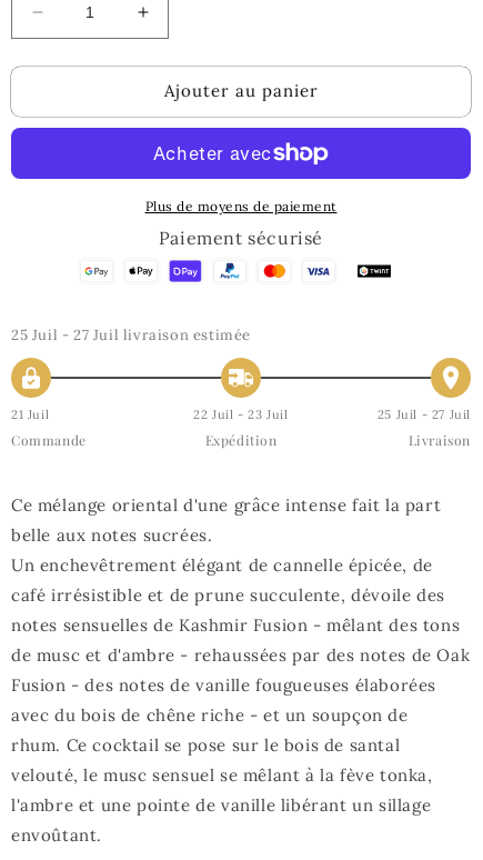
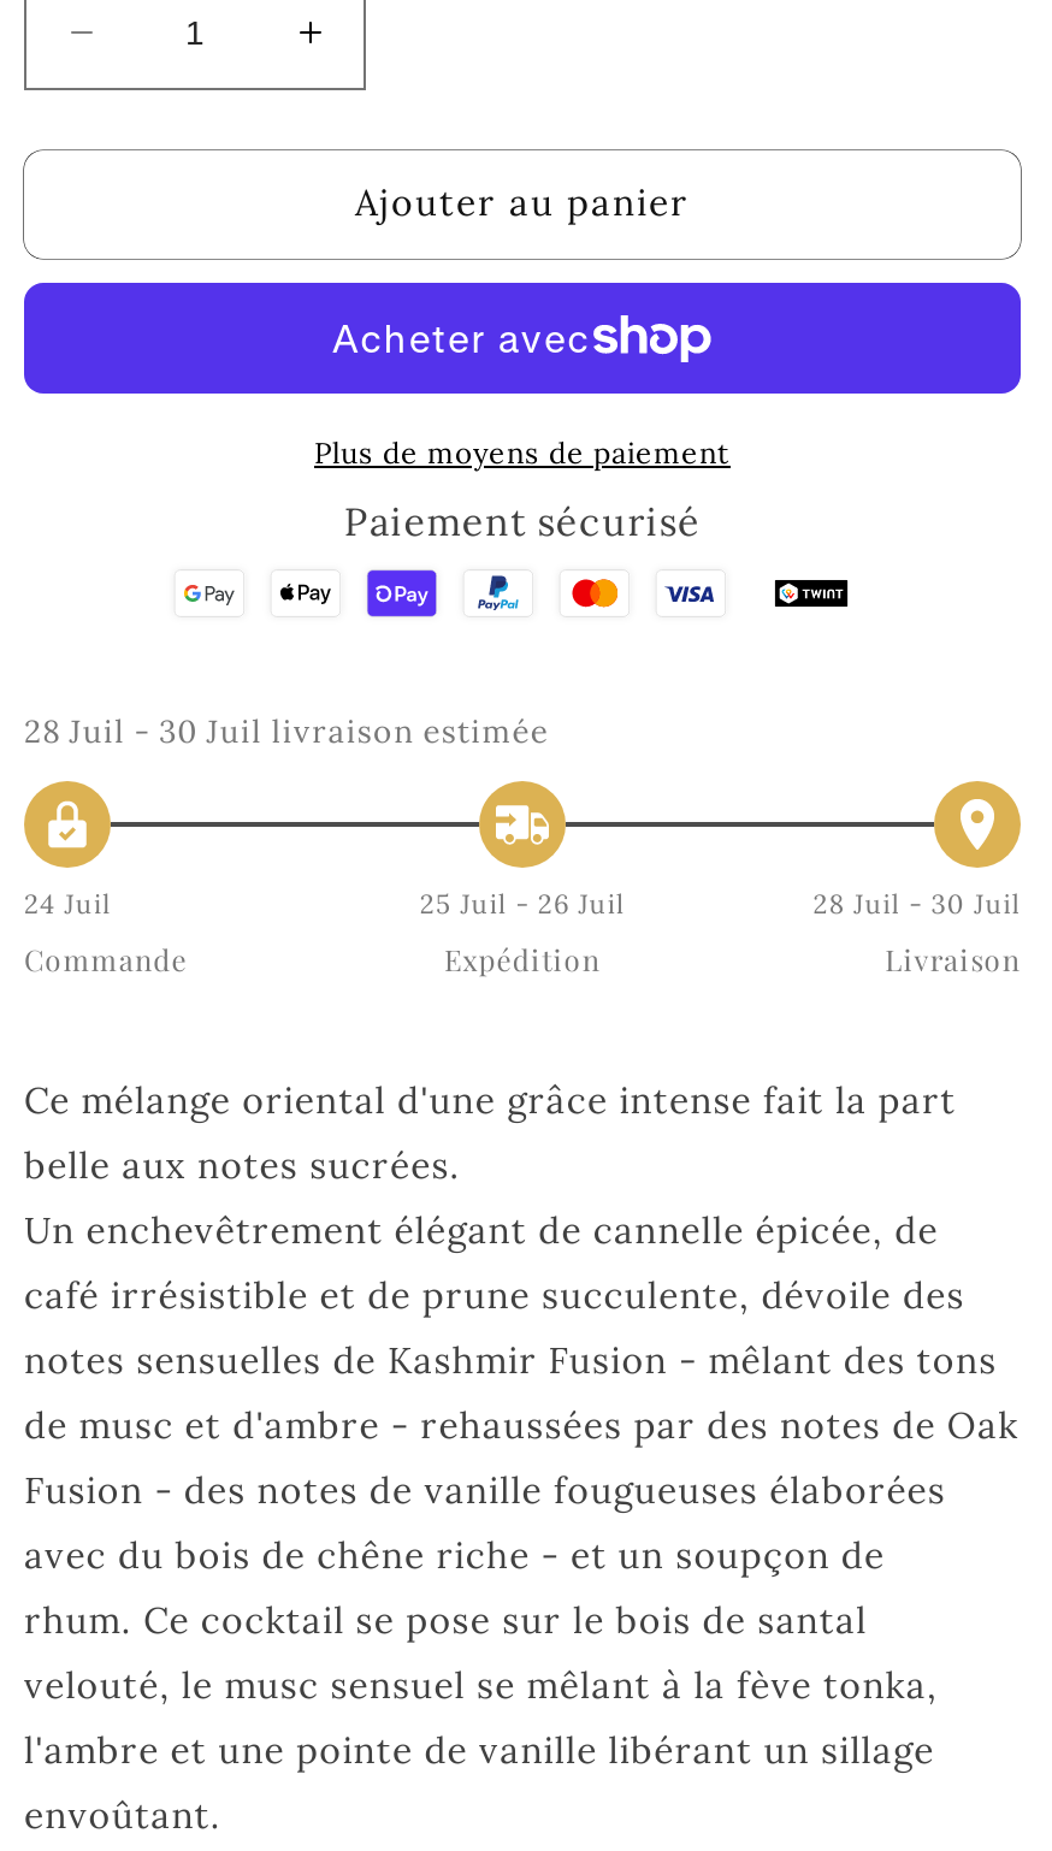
[11,326,251,345] 25 Juil - 27 Juil livraison estimée -> [24,712,549,753] 28 Juil - 30 Juil livraison estimée
[11,407,49,423] 21 Juil -> [24,888,111,921] 24 Juil
[194,407,288,423] 22 Juil - 23 Juil -> [420,888,625,921] 25 Juil - 26 Juil
[377,407,471,423] 25 Juil - 27 Juil -> [813,888,1021,921] 28 Juil - 30 Juil

